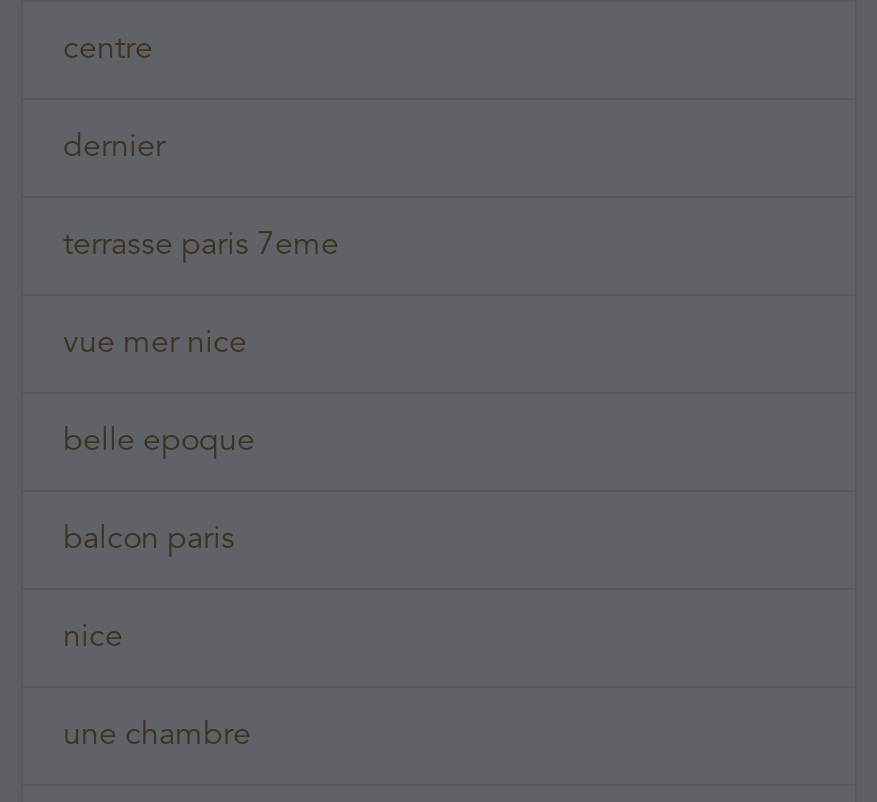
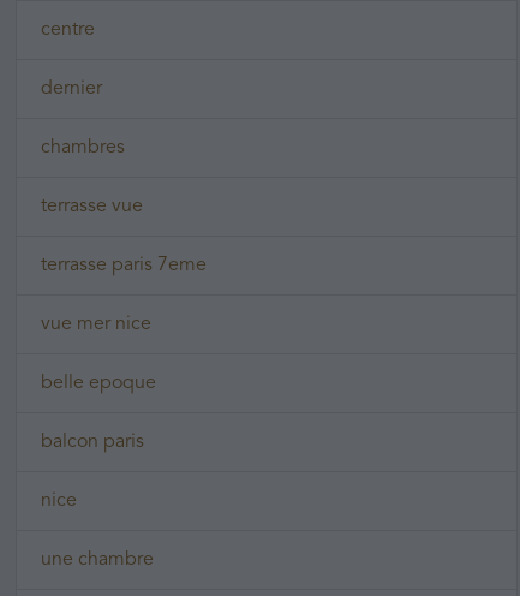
none -> [41,138,143,216] chambres | terrasse vue

